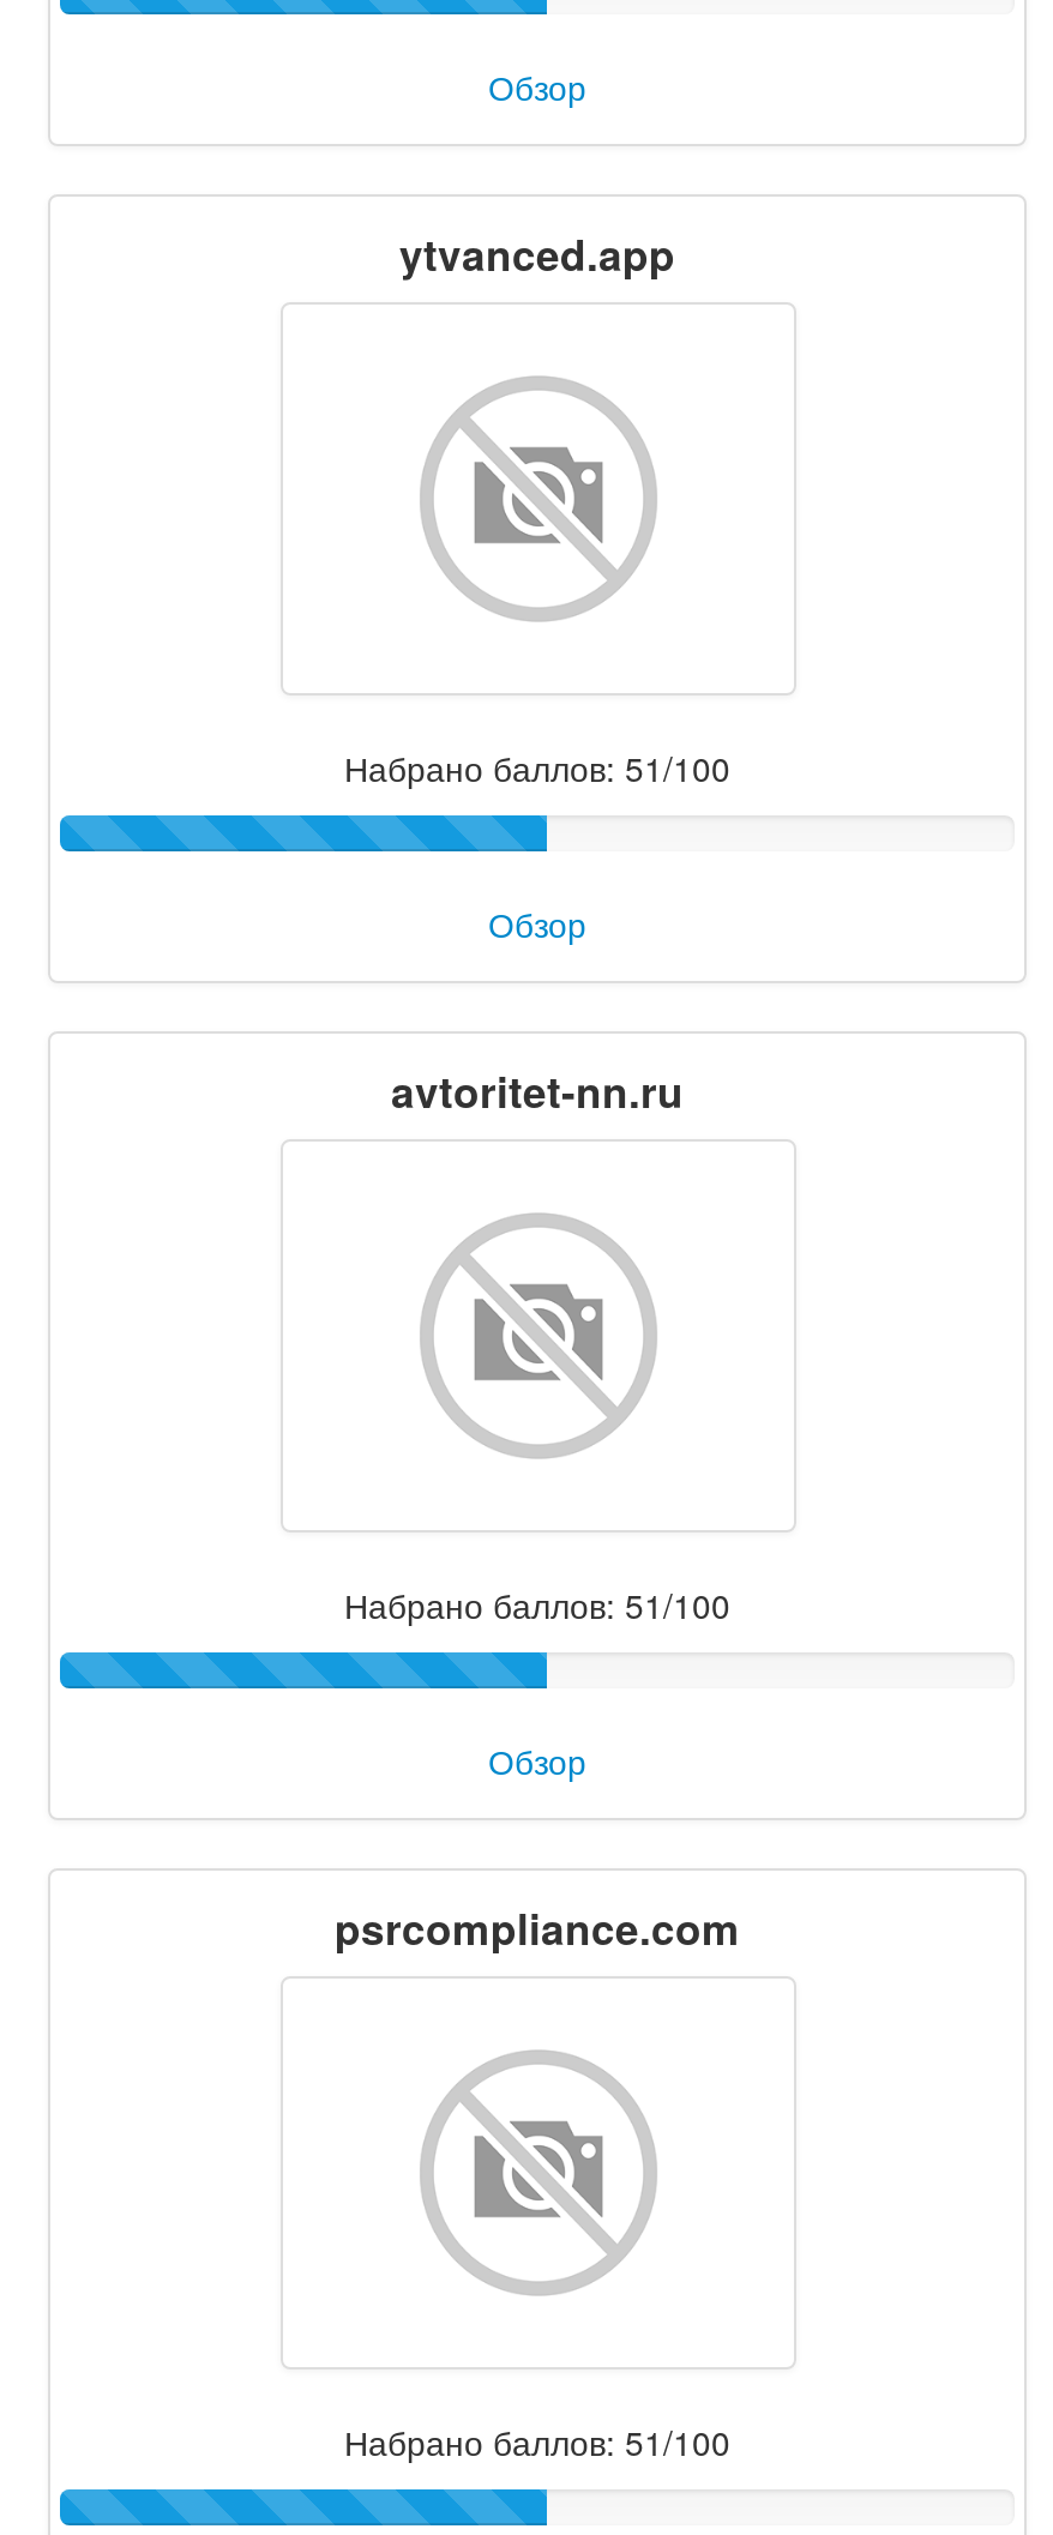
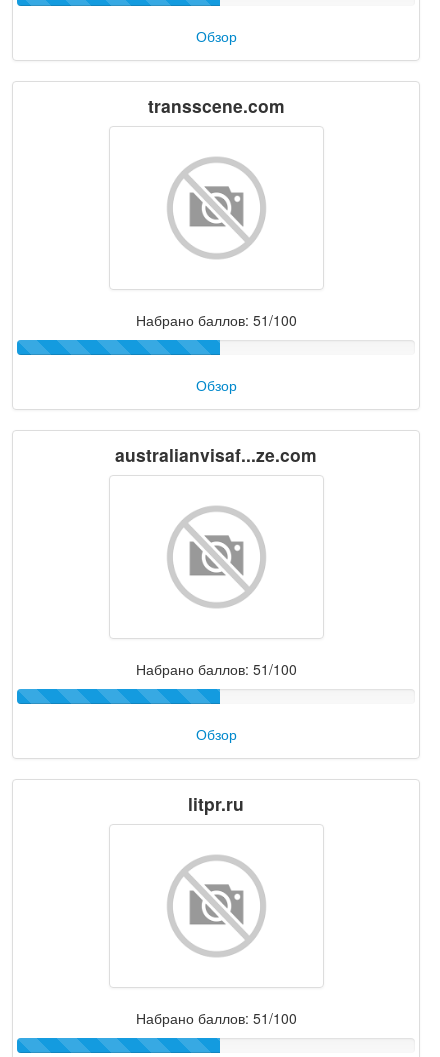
[399,223,675,283] ytvanced.app -> [147,93,284,118] transscene.com
[391,1060,684,1120] avtoritet-nn.ru -> [115,442,317,467] australianvisaf...ze.com
[335,1897,740,1957] psrcompliance.com -> [188,791,244,816] litpr.ru

